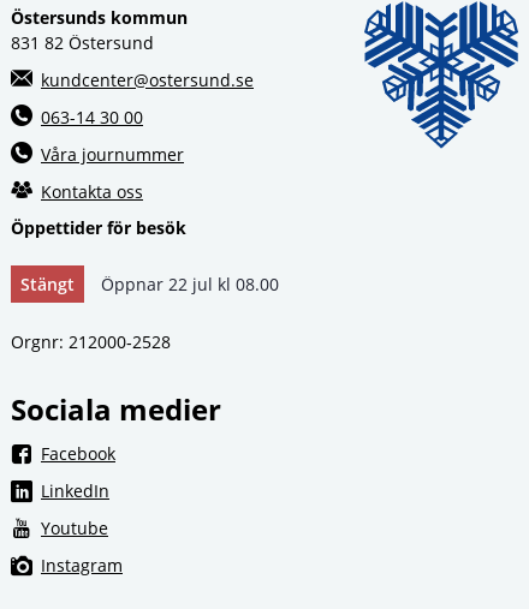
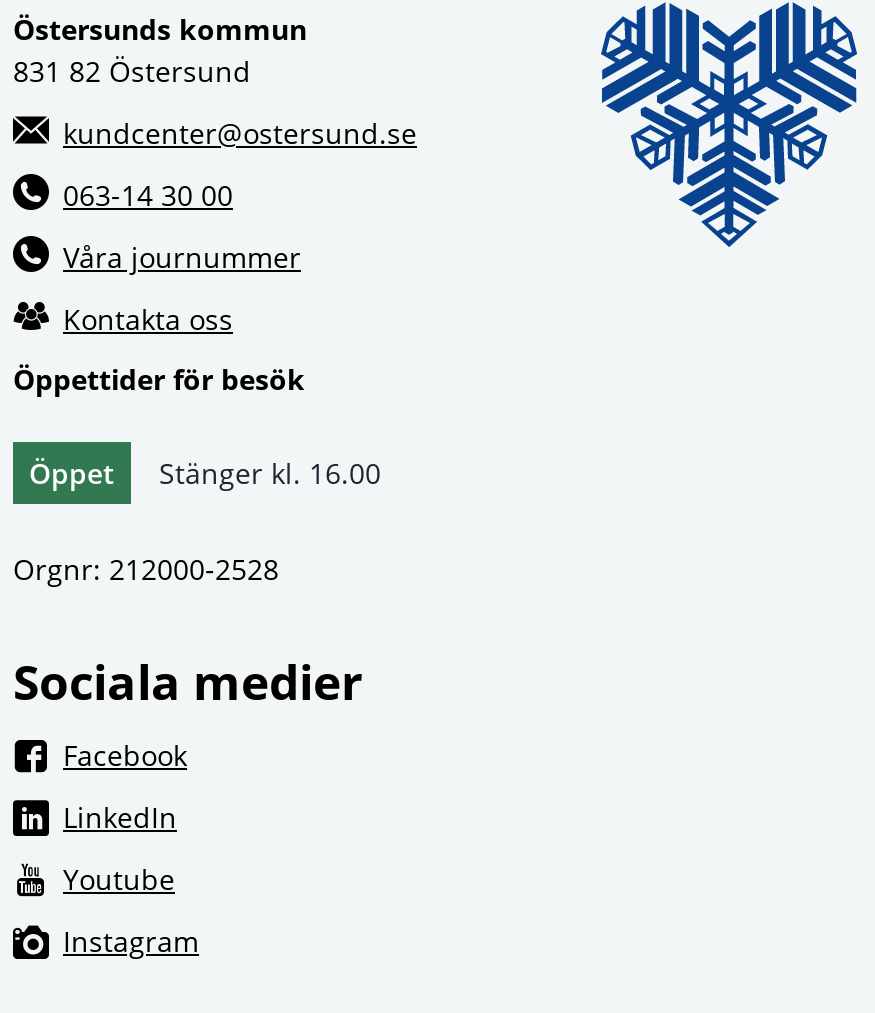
[20,273,279,296] Stängt | Öppnar 22 jul kl 08.00 -> [29,455,381,493] Öppet | Stänger kl. 16.00

